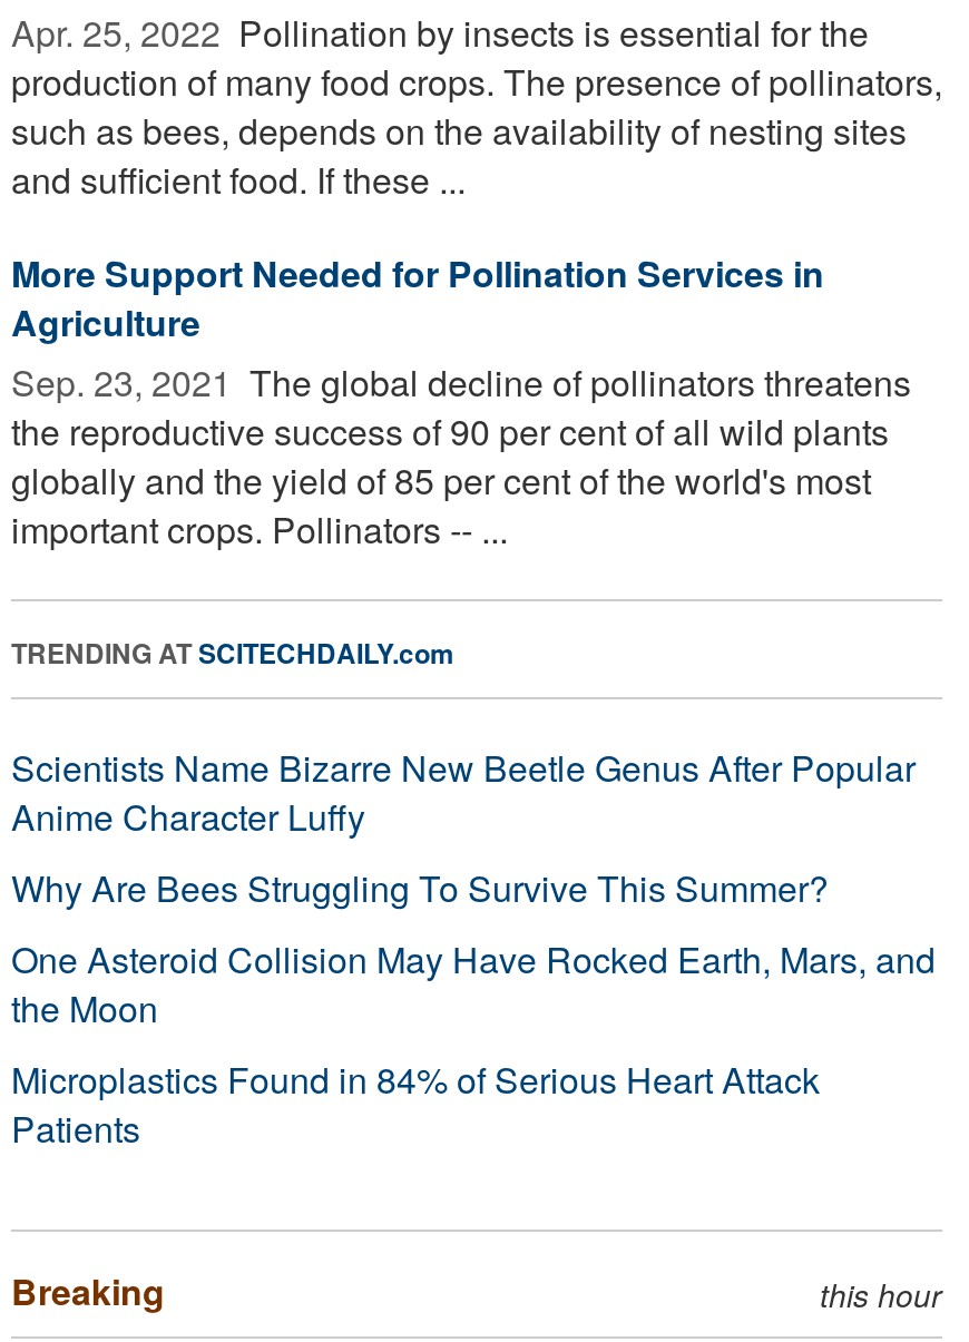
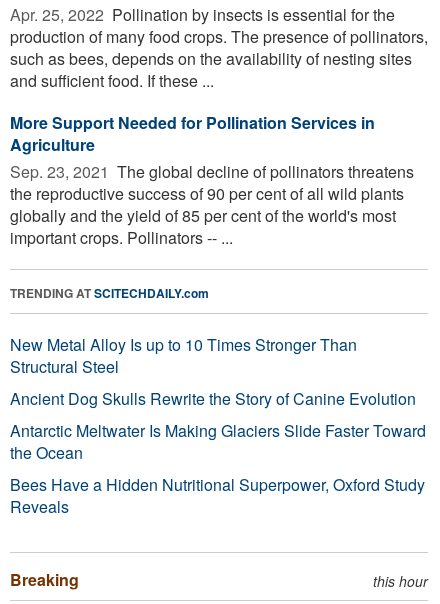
[11,741,936,1153] Scientists Name Bizarre New Beetle Genus After Popular | Anime Character Luffy | Why Are Bees Struggling To Survive This Summer? | One Asteroid Collision May Have Rocked Earth, Mars, and | the Moon | Microplastics Found in 84% of Serious Heart Attack | Patients -> [10,333,426,518] New Metal Alloy Is up to 10 Times Stronger Than | Structural Steel | Ancient Dog Skulls Rewrite the Story of Canine Evolution | Antarctic Meltwater Is Making Glaciers Slide Faster Toward | the Ocean | Bees Have a Hidden Nutritional Superpower, Oxford Study | Reveals

